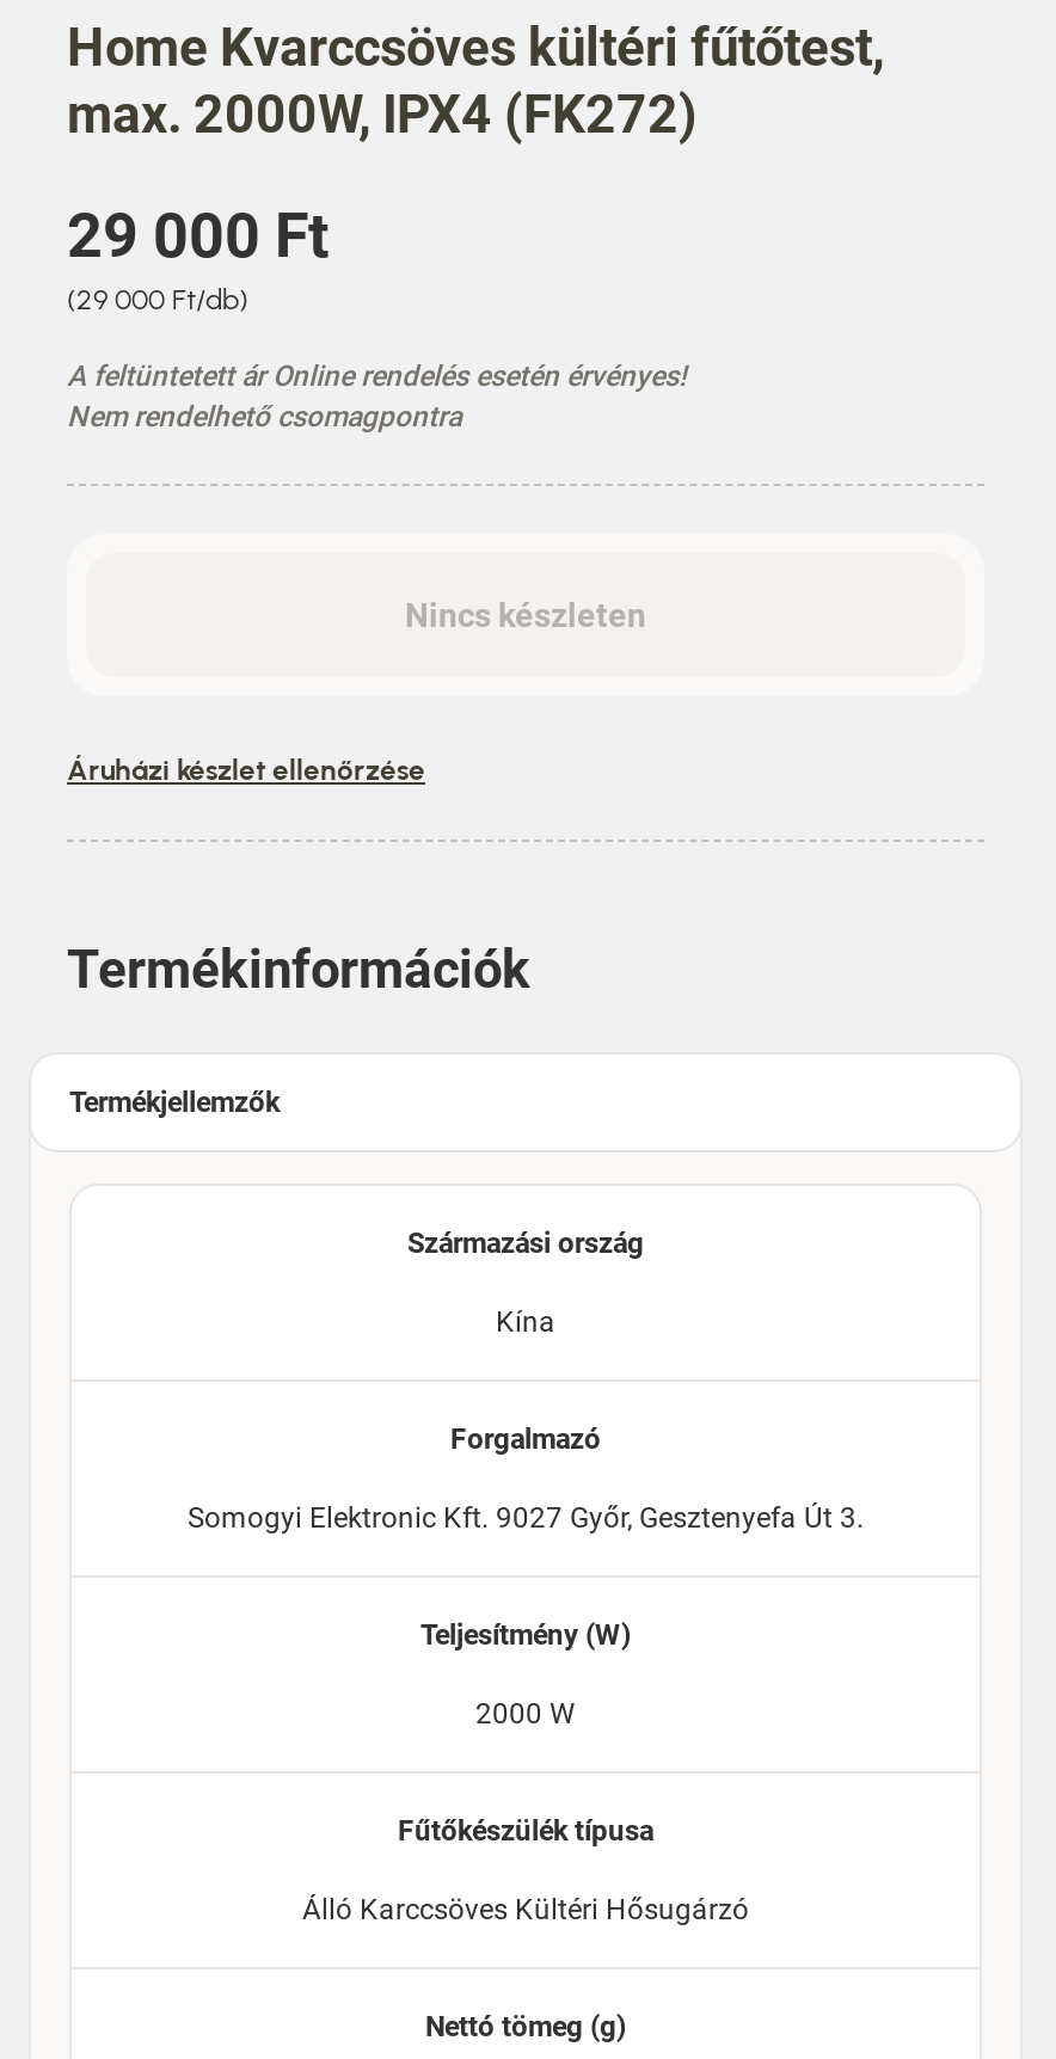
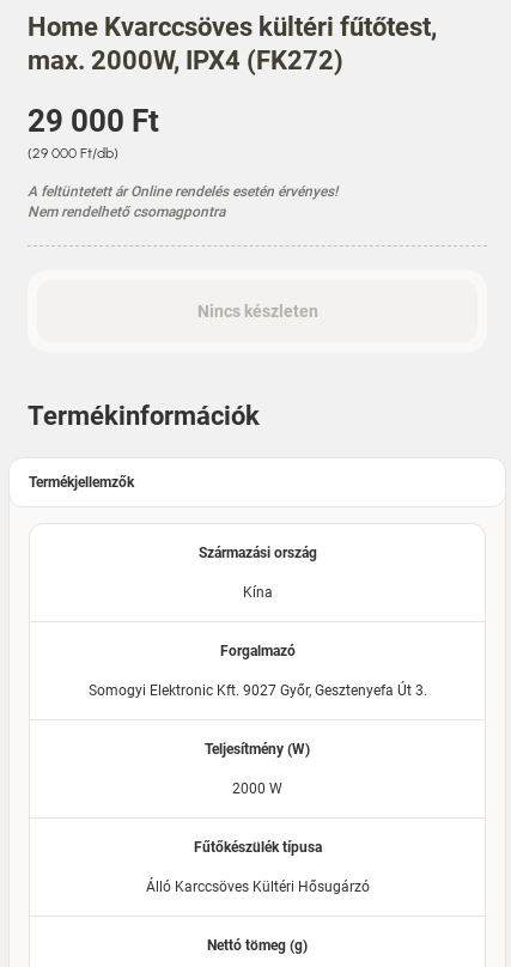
[67,753,425,787] Áruházi készlet ellenőrzése -> none

